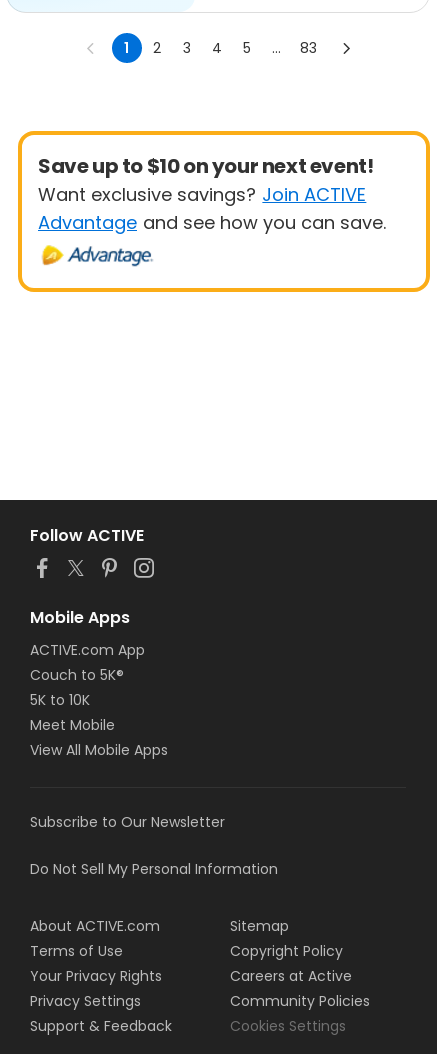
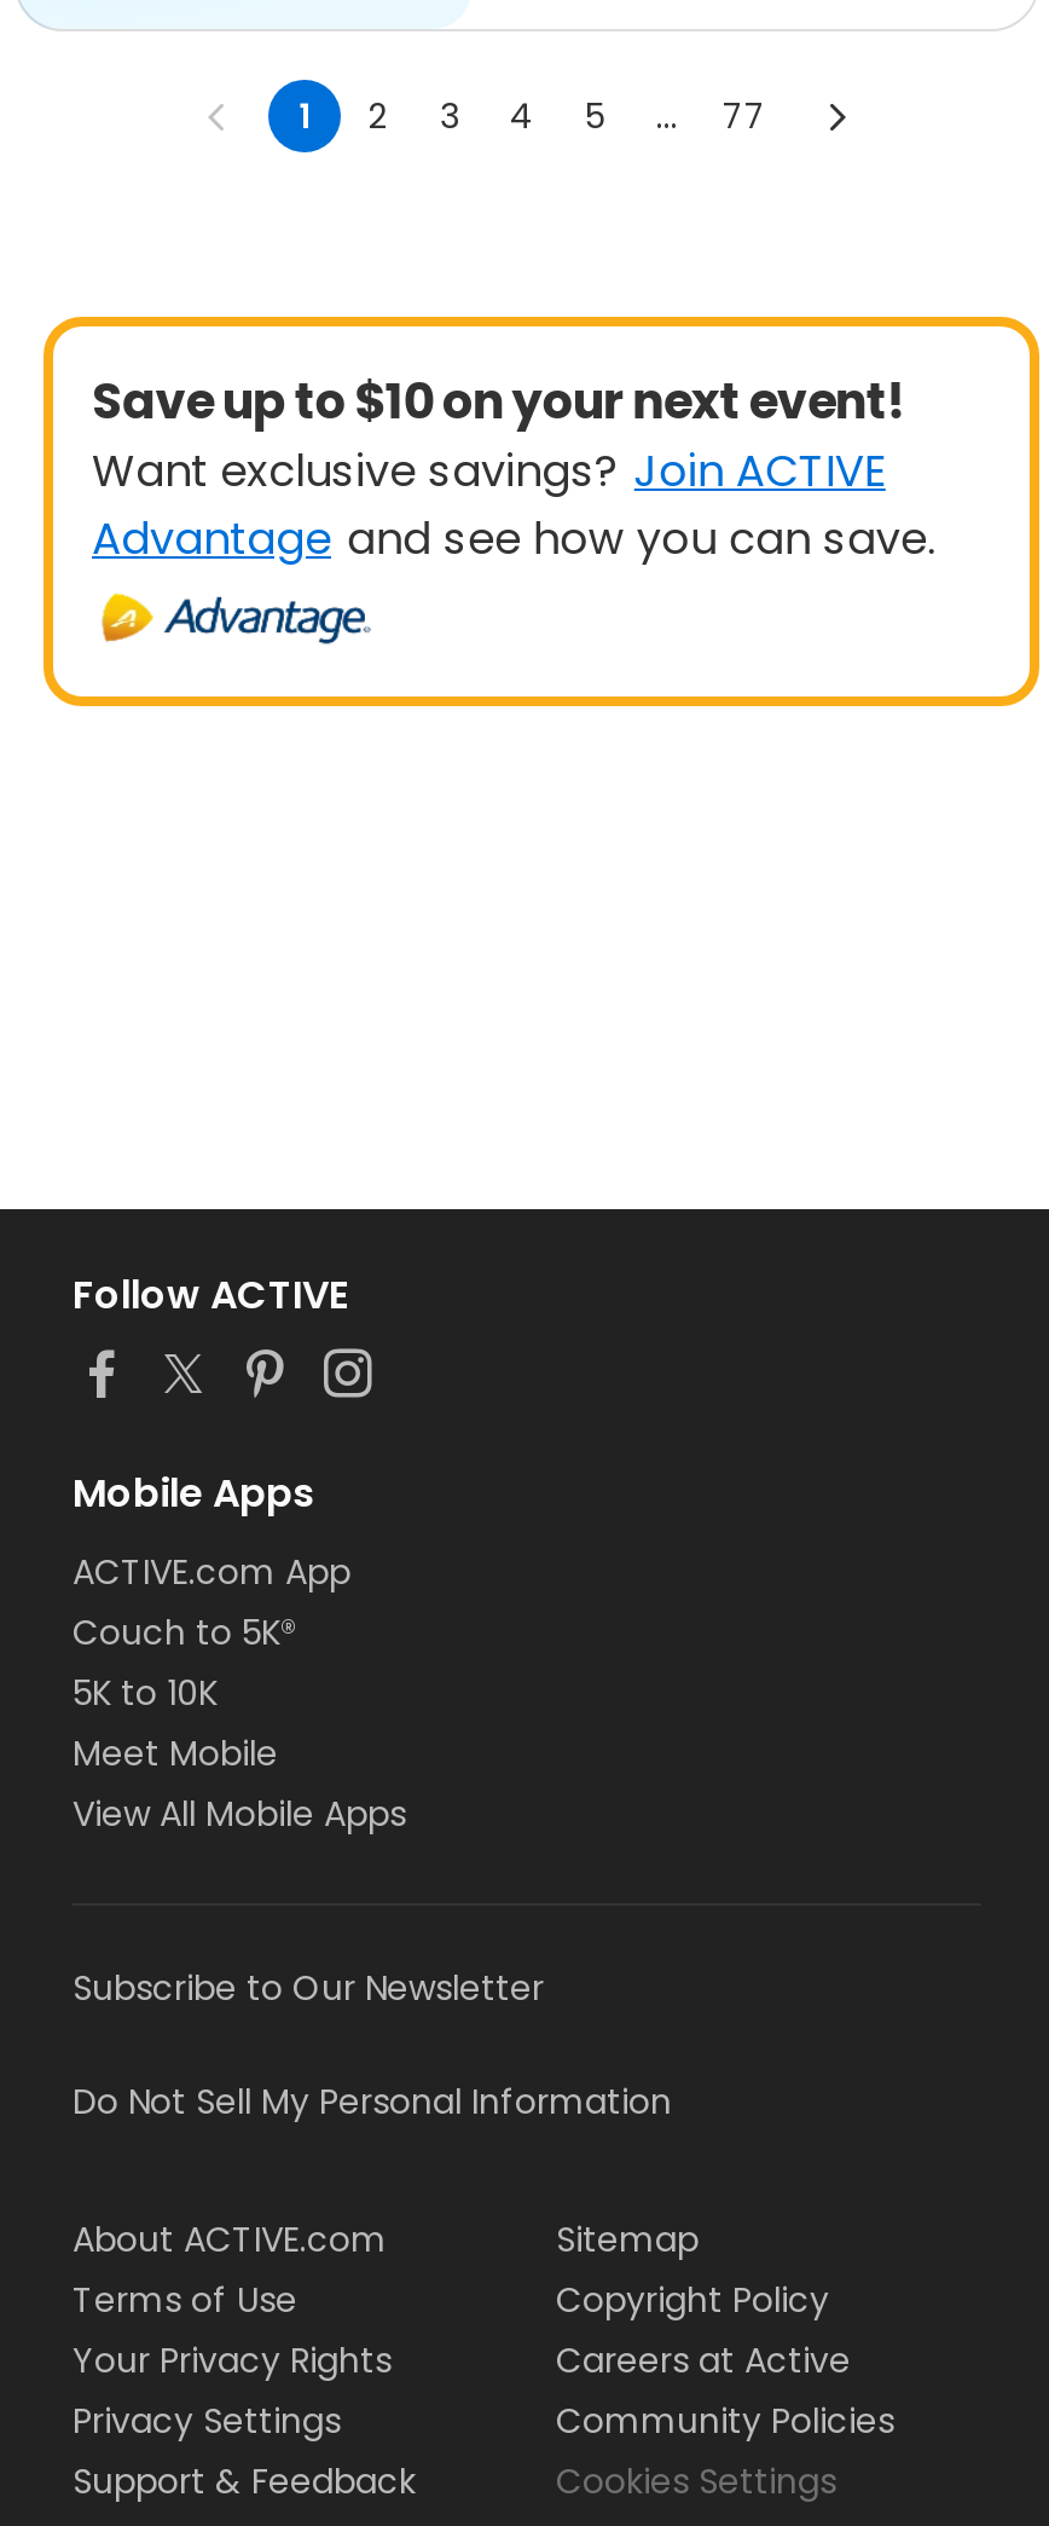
[299,38,316,58] 83 -> [723,92,766,140] 77

